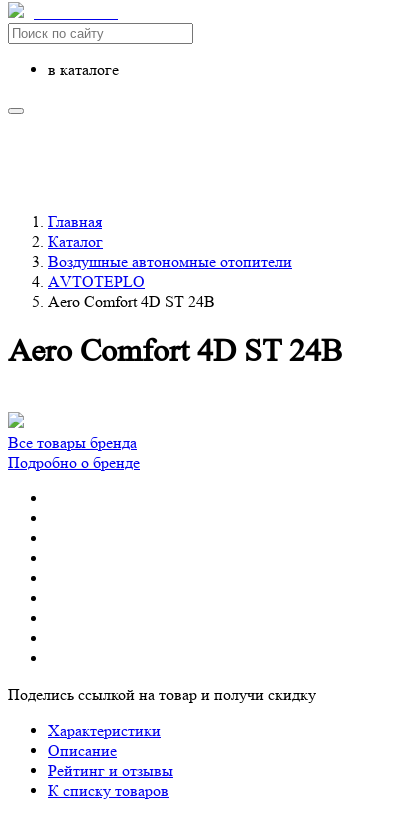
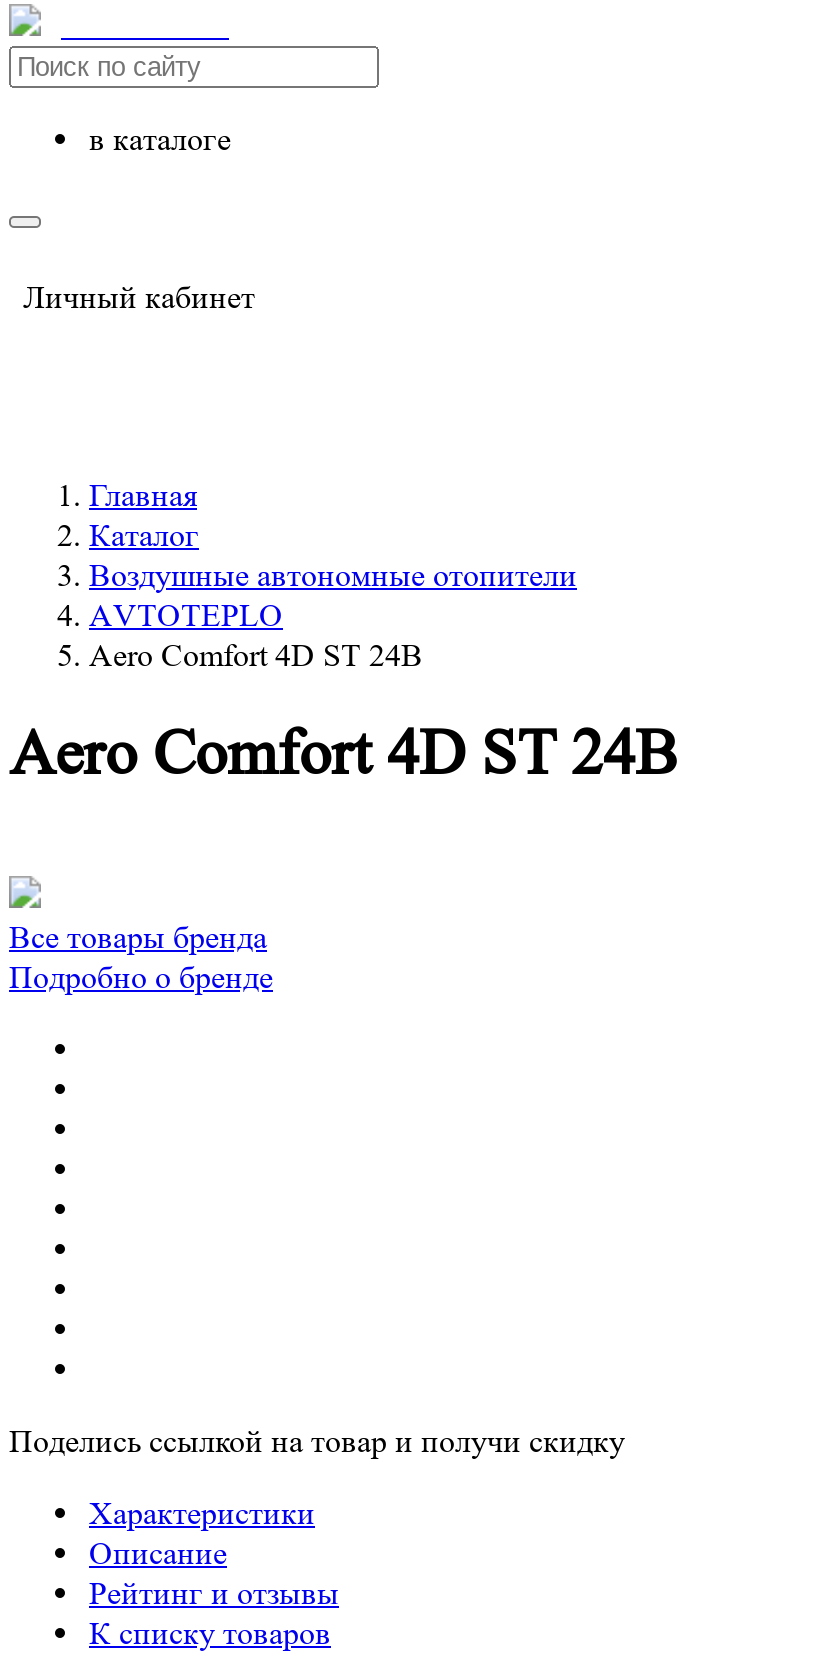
none -> [23,278,255,316] Личный кабинет

